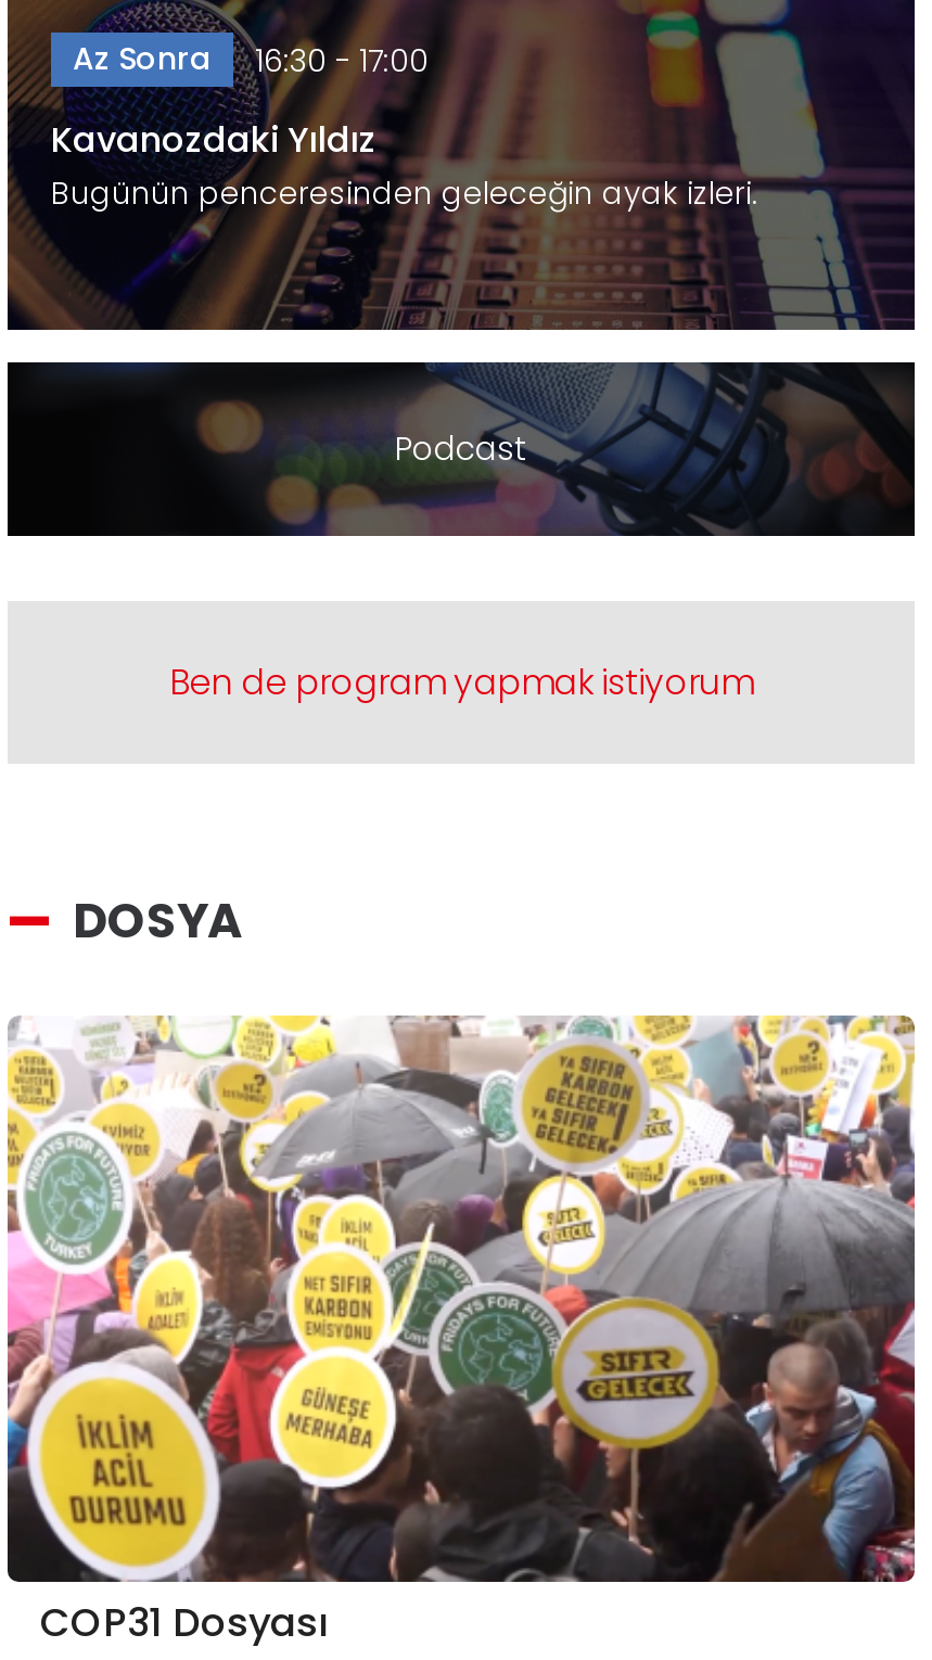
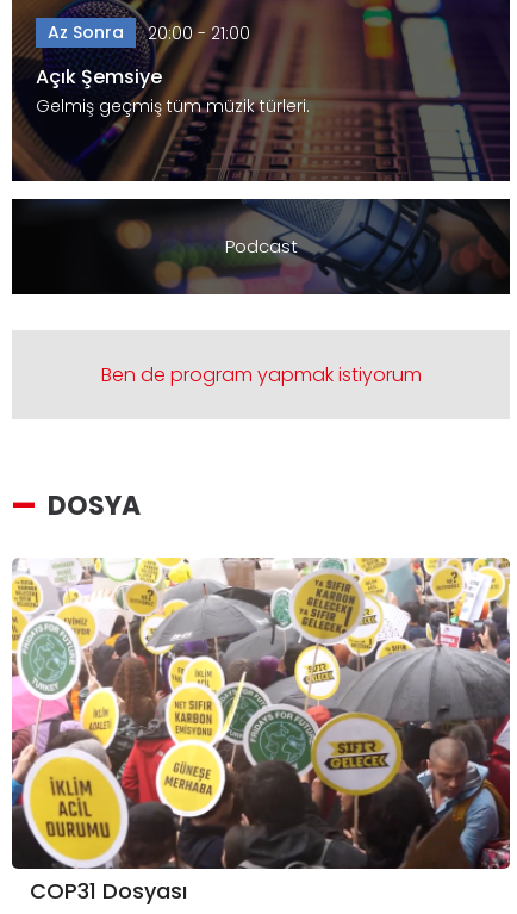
[73,37,429,83] Az Sonra 16:30 - 17:00 -> [48,20,250,45] Az Sonra 20:00 - 21:00
[51,115,758,215] Kavanozdaki Yıldız | Bugünün penceresinden geleceğin ayak izleri. -> [36,63,310,118] Açık Şemsiye | Gelmiş geçmiş tüm müzik türleri.

